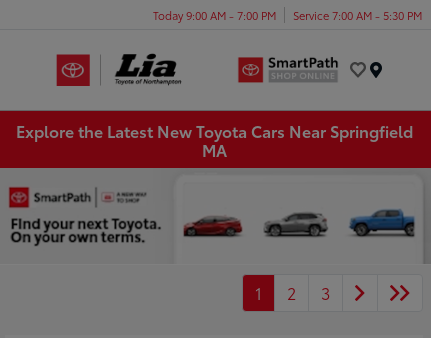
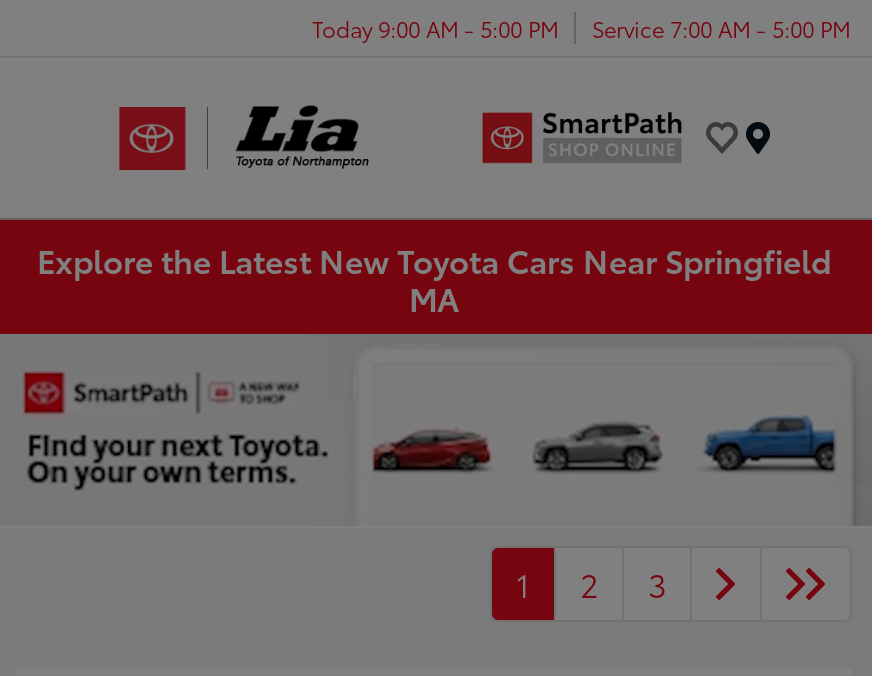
[153,6,276,22] Today 9:00 AM - 7:00 PM -> [312,11,558,43] Today 9:00 AM - 5:00 PM
[293,6,422,22] Service 7:00 AM - 5:30 PM -> [592,11,850,43] Service 7:00 AM - 5:00 PM

